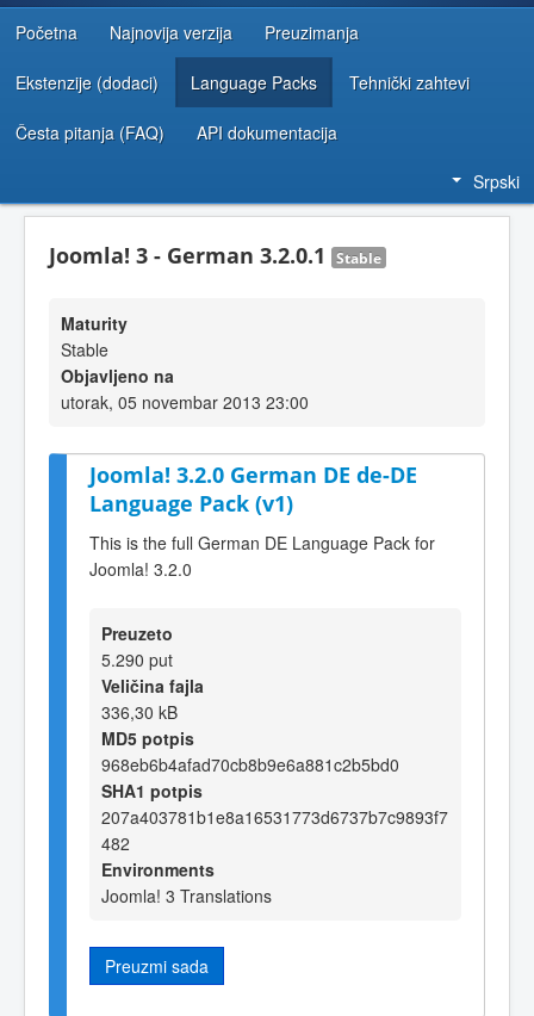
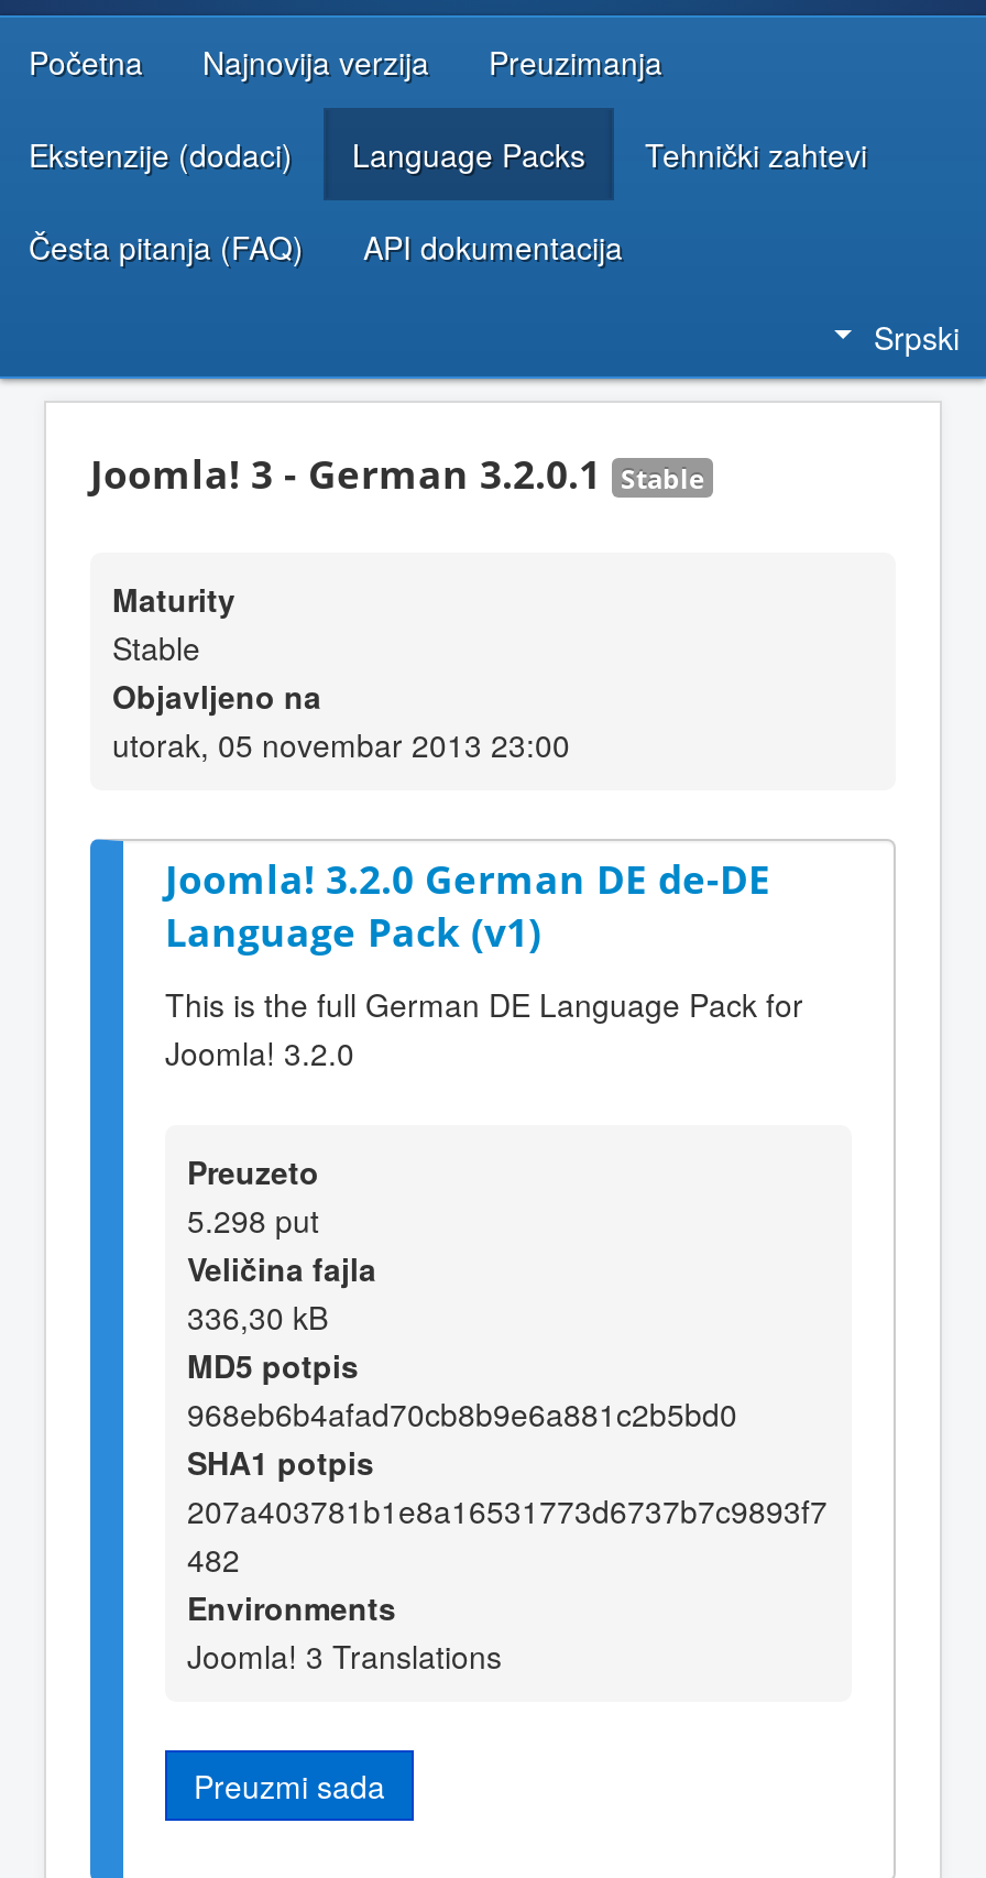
[101,648,173,671] 5.290 put -> [187,1198,319,1242] 5.298 put

